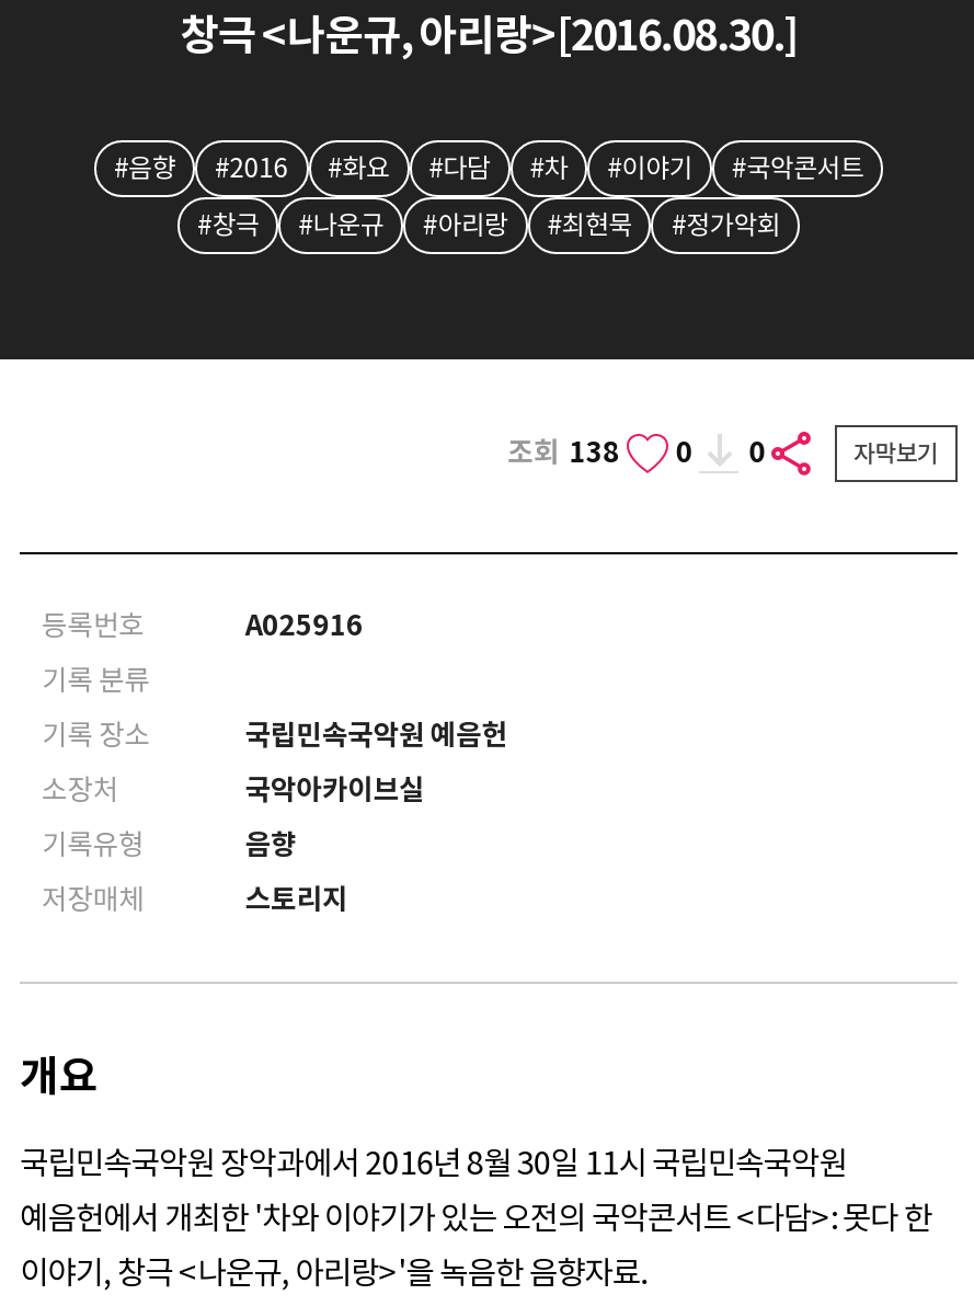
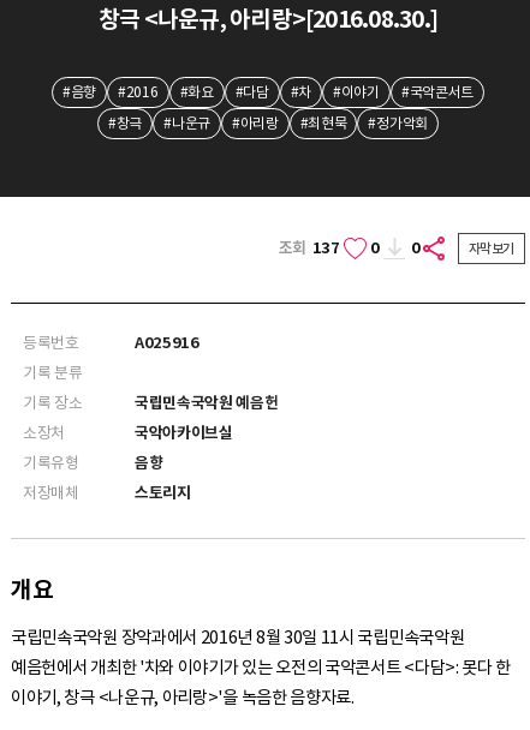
[507,435,766,472] 조회 138 0 0 -> [278,238,420,259] 조회 137 0 0

